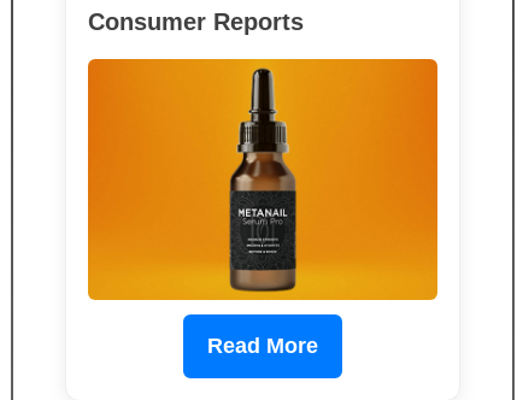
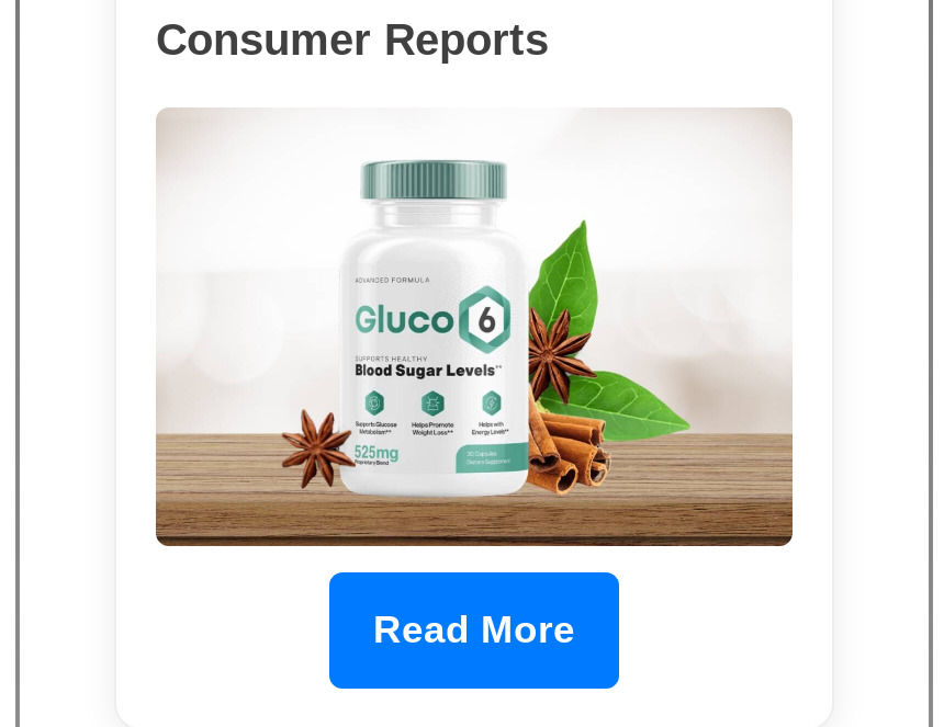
[87,58,439,301] [image] -> [156,106,795,549] [image]

